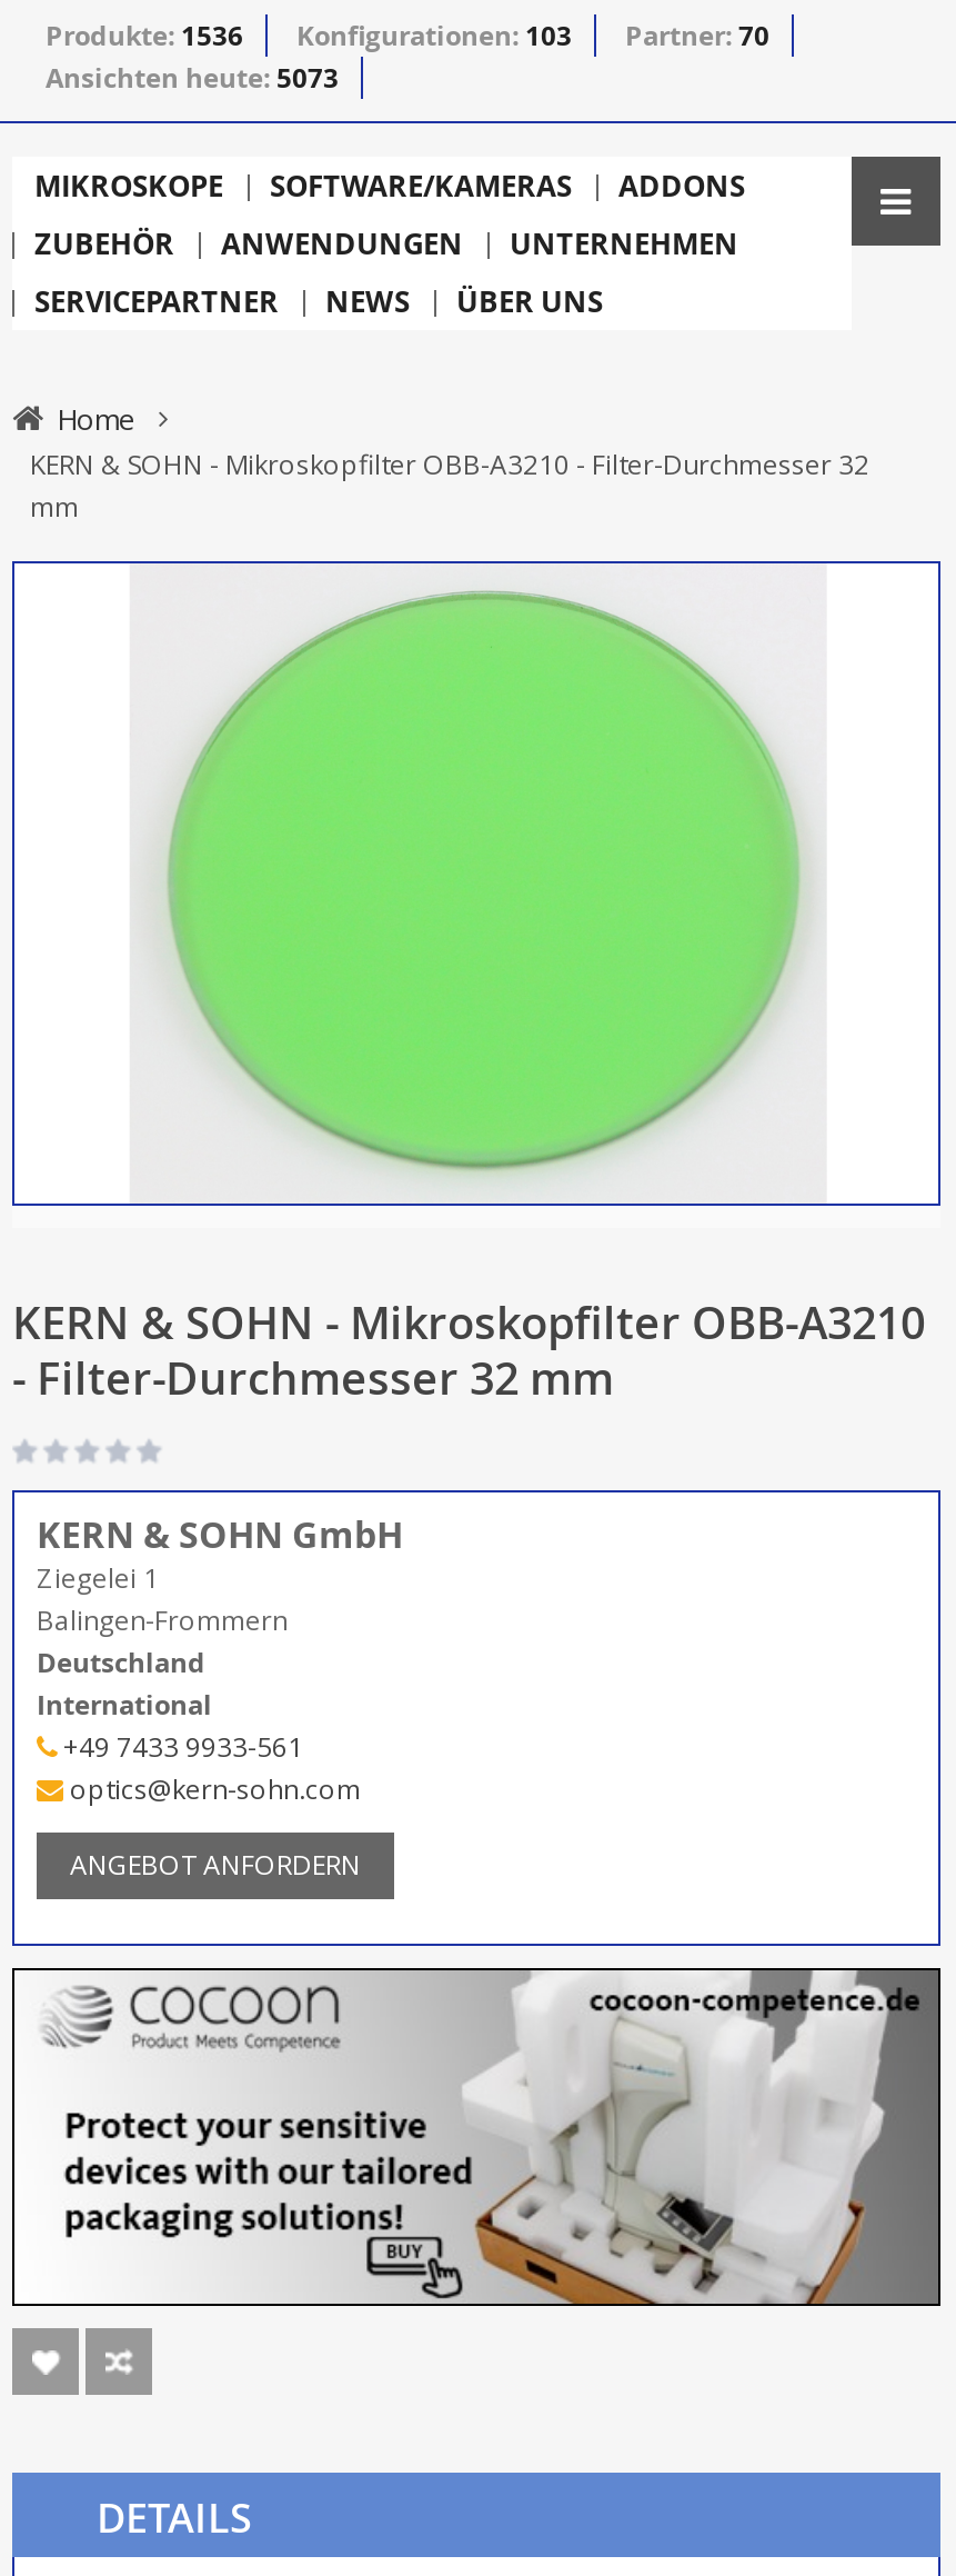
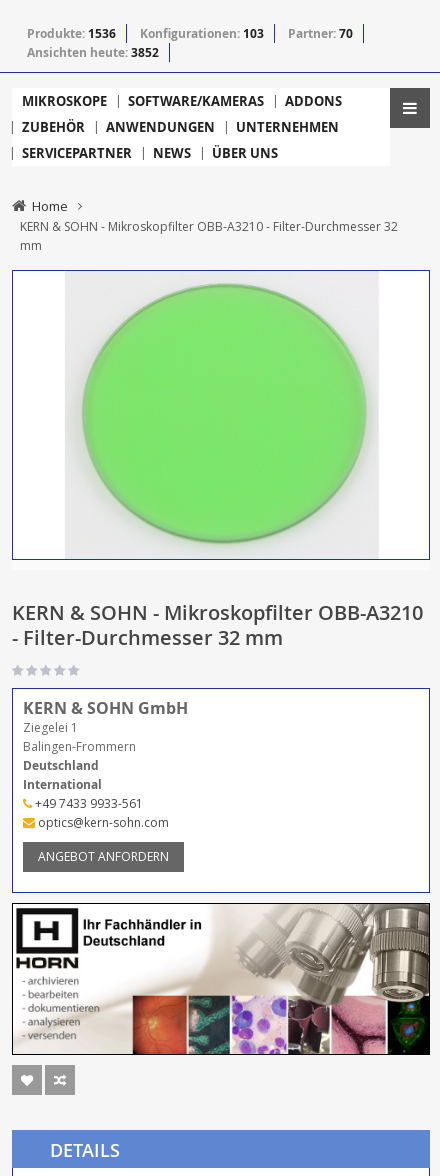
[46,58,339,96] Ansichten heute: 5073 -> [27,44,159,61] Ansichten heute: 3852
[14,1968,940,2306] [image] -> [14,903,429,1055] [image]

